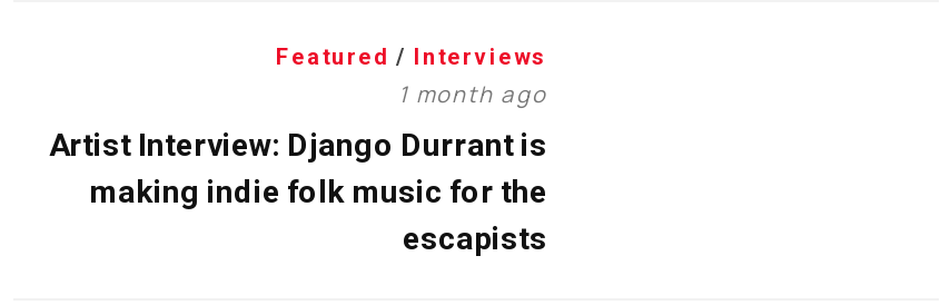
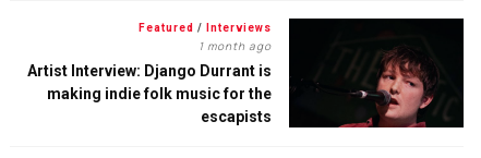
none -> [288,17,465,129] [image]

